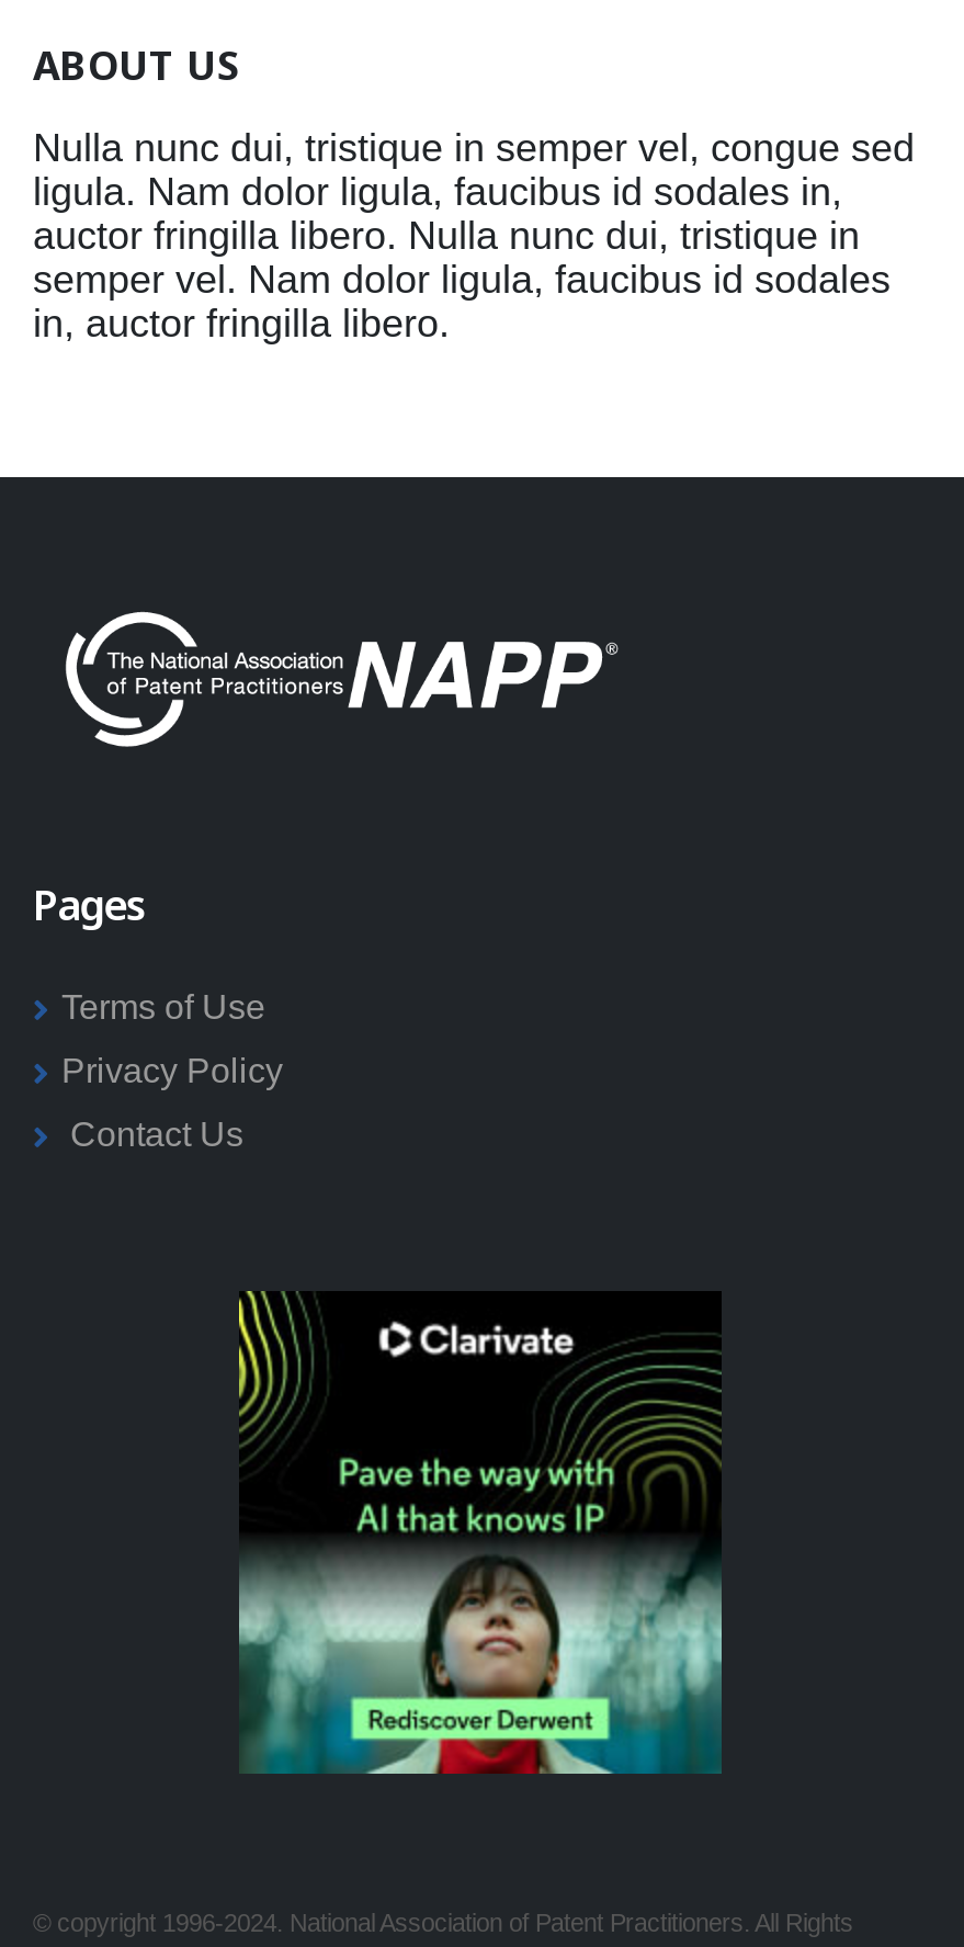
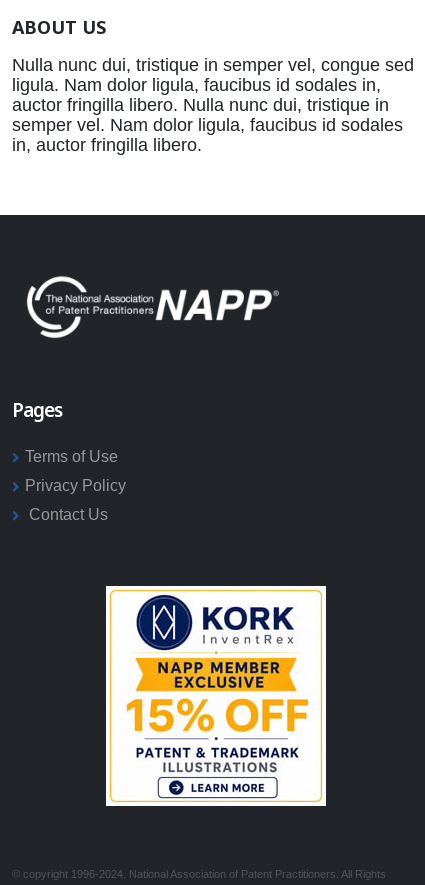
[237,1291,724,1776] [image] -> [105,585,327,807] [image]

